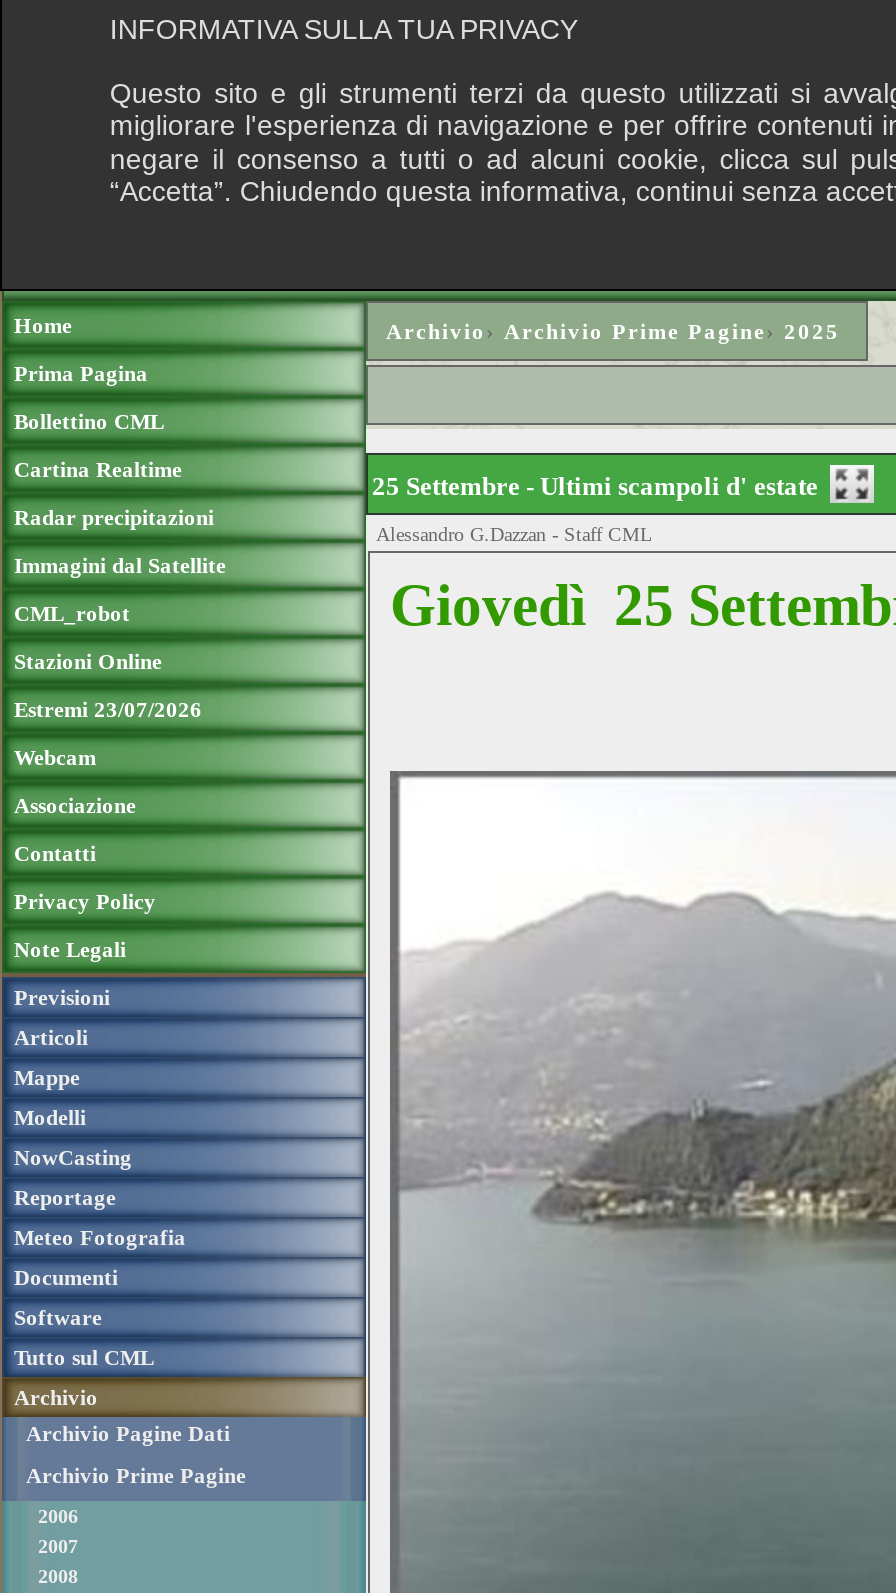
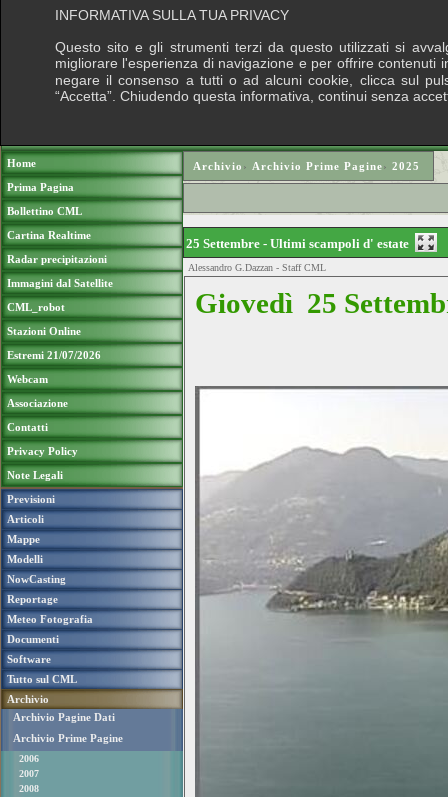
[14,697,202,721] Estremi 23/07/2026 -> [7,349,101,361] Estremi 21/07/2026

